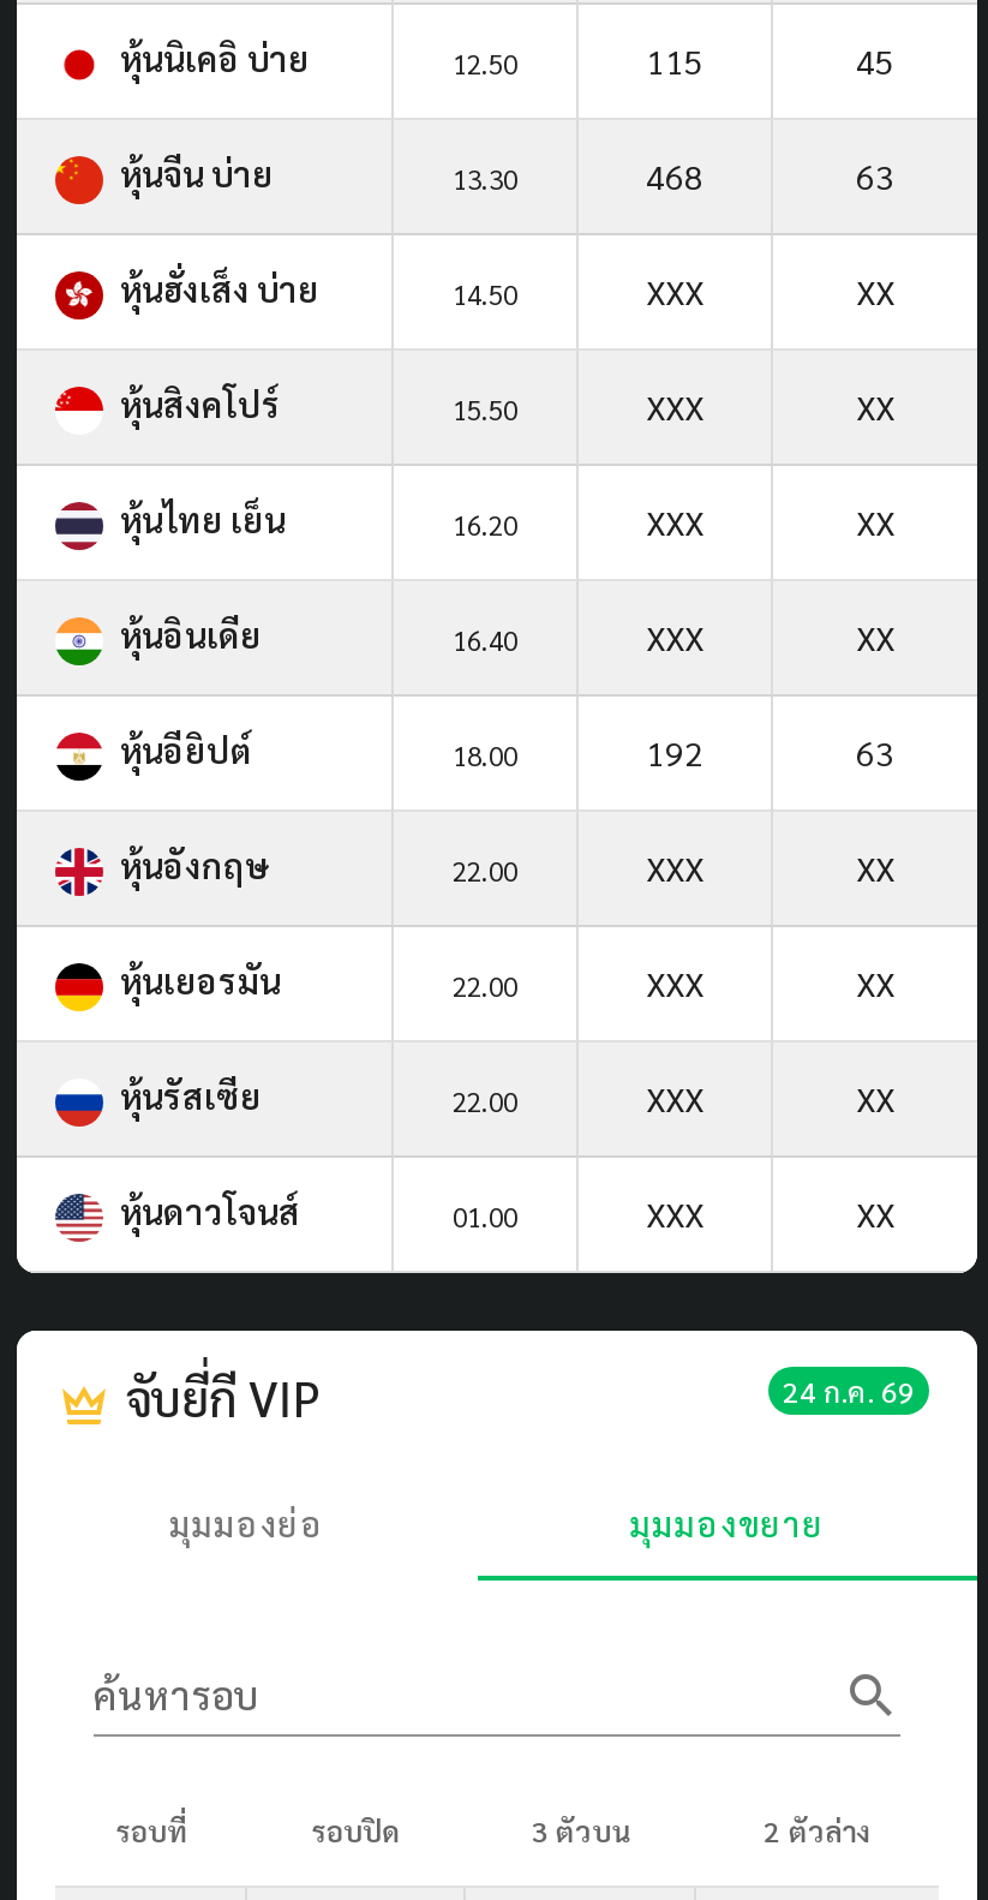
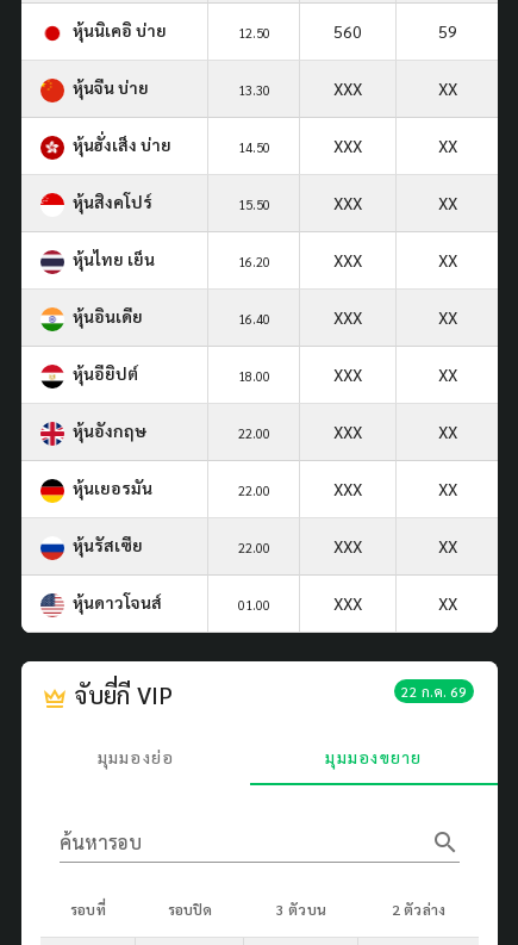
[646,38,703,81] 115 -> [333,20,362,41] 560
[856,38,894,81] 45 -> [438,20,457,41] 59
[646,153,894,196] 468 | 63 -> [333,77,457,99] XXX | XX
[646,730,894,773] 192 | 63 -> [333,363,457,385] XXX | XX
[783,1371,915,1410] 24 ก.ค. 69 -> [401,681,467,700] 22 ก.ค. 69

